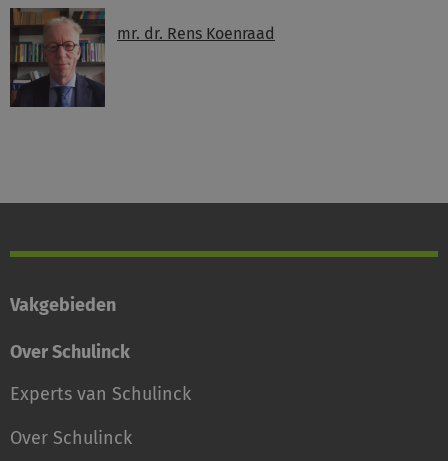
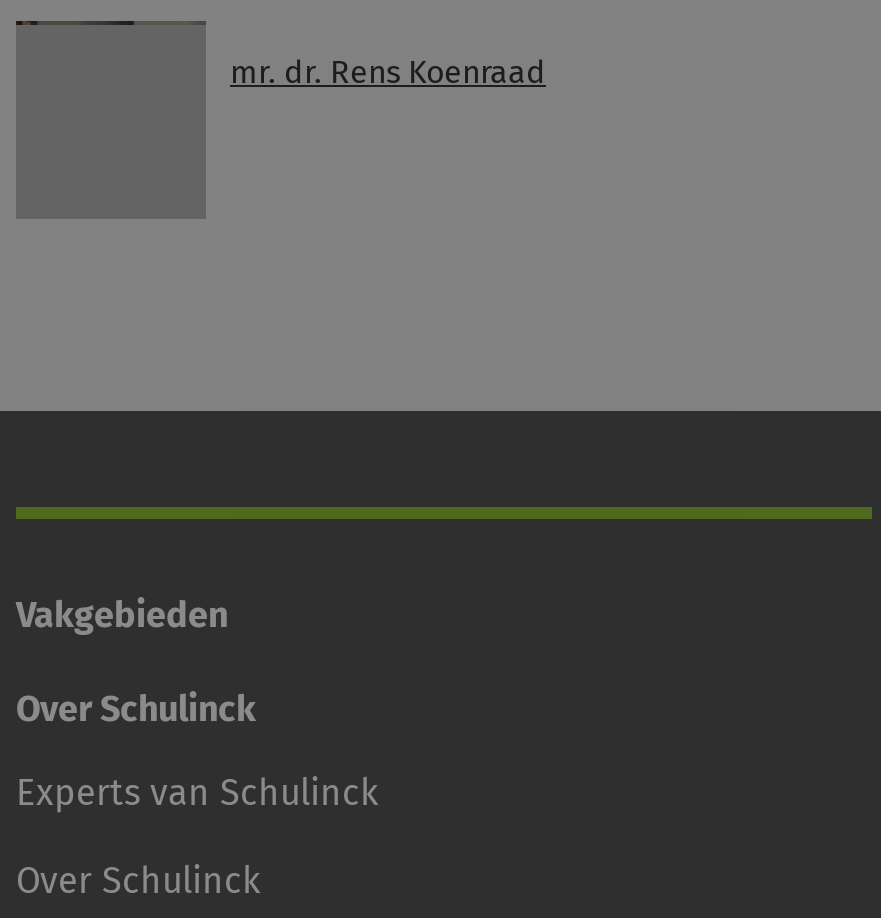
[10,9,106,108] [image] -> none

